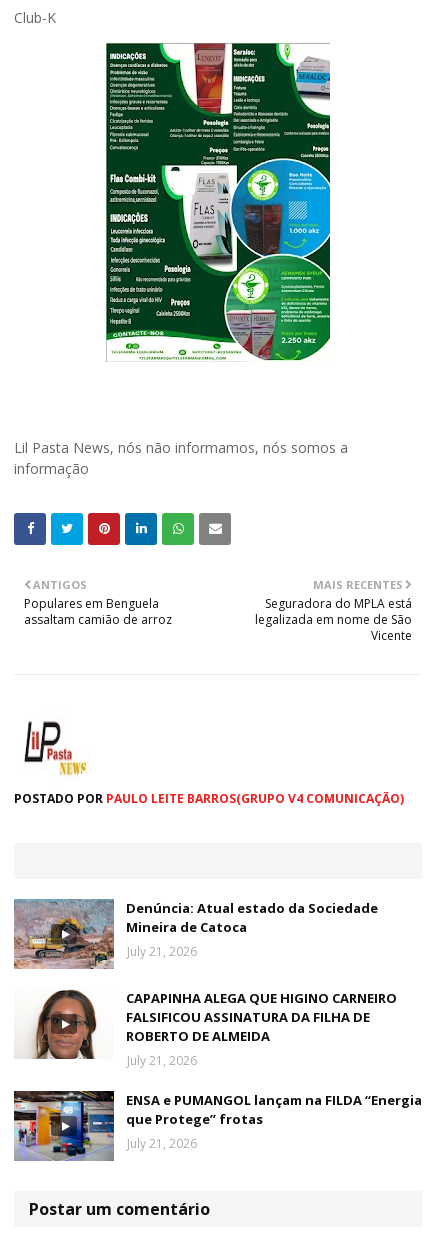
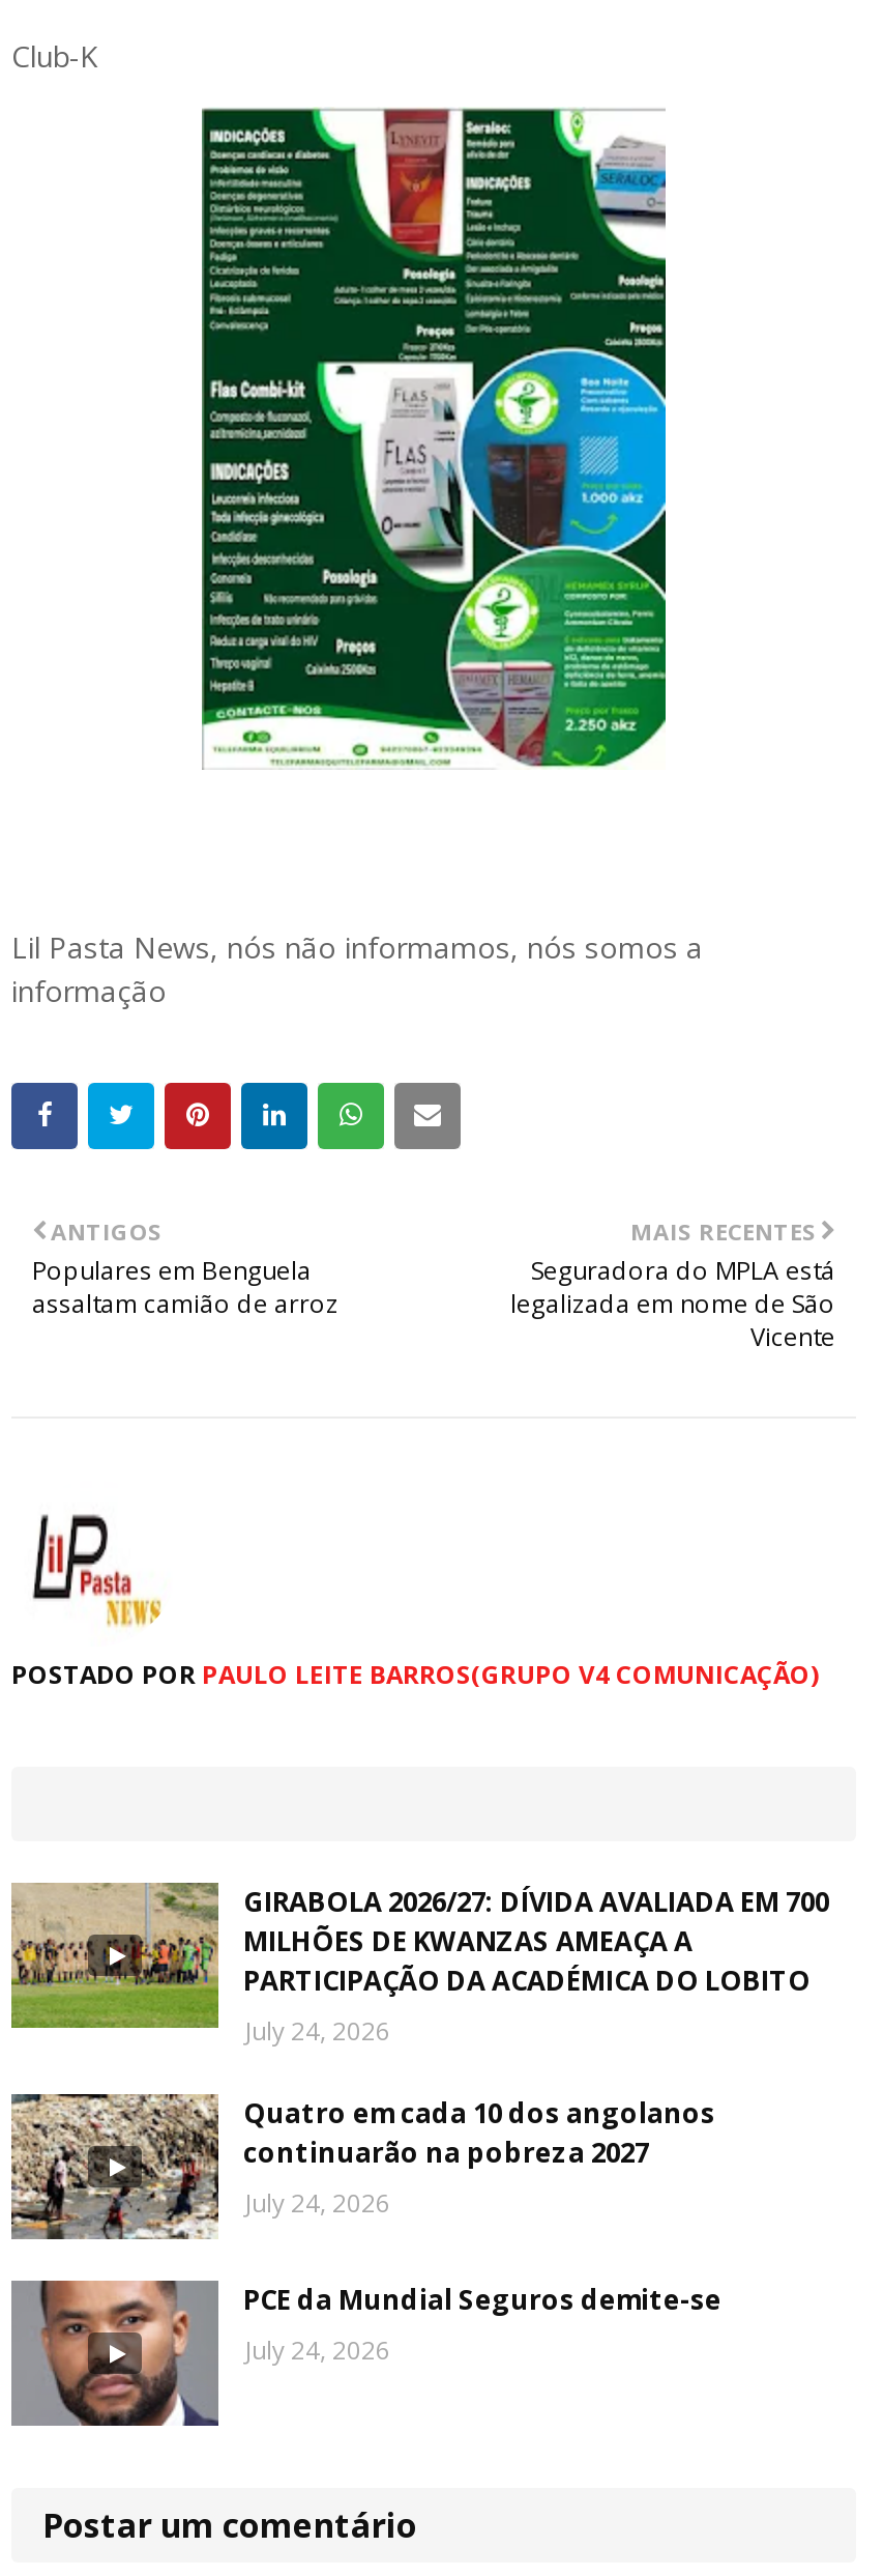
[14,899,378,969] [image] | Denúncia: Atual estado da Sociedade | Mineira de Catoca | July 21, 2026 -> [11,1883,829,2049] [image] | GIRABOLA 2026/27: DÍVIDA AVALIADA EM 700 | MILHÕES DE KWANZAS AMEAÇA A | PARTICIPAÇÃO DA ACADÉMICA DO LOBITO | July 24, 2026
[14,989,397,1071] [image] | CAPAPINHA ALEGA QUE HIGINO CARNEIRO | FALSIFICOU ASSINATURA DA FILHA DE | ROBERTO DE ALMEIDA | July 21, 2026 -> [9,2071,715,2241] [image] | Quatro em cada 10 dos angolanos | continuarão na pobreza 2027 | July 24, 2026
[14,1090,422,1161] [image] | ENSA e PUMANGOL lançam na FILDA “Energia | que Protege” frotas | July 21, 2026 -> [11,2279,721,2428] [image] | PCE da Mundial Seguros demite-se | July 24, 2026

